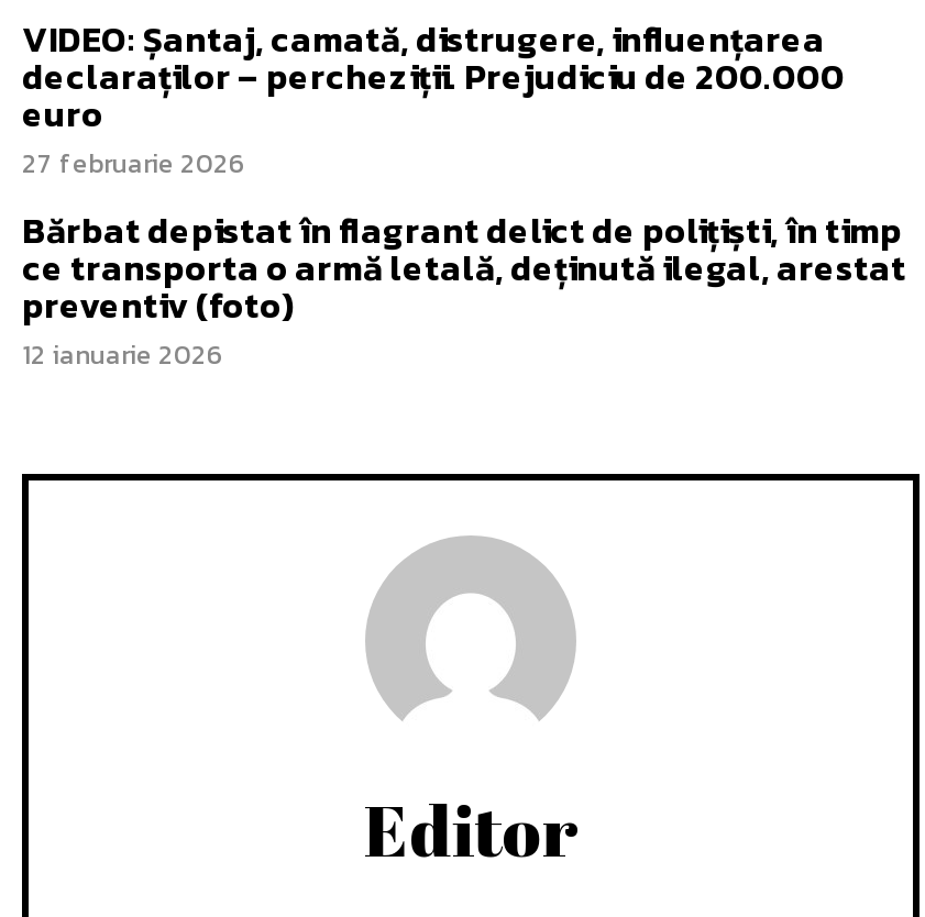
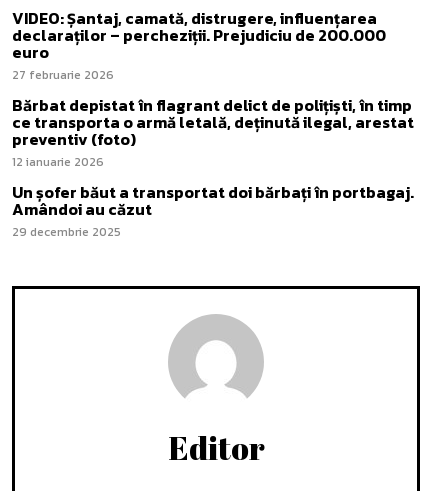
none -> [12,180,414,241] Un șofer băut a transportat doi bărbați în portbagaj. | Amândoi au căzut | 29 decembrie 2025

